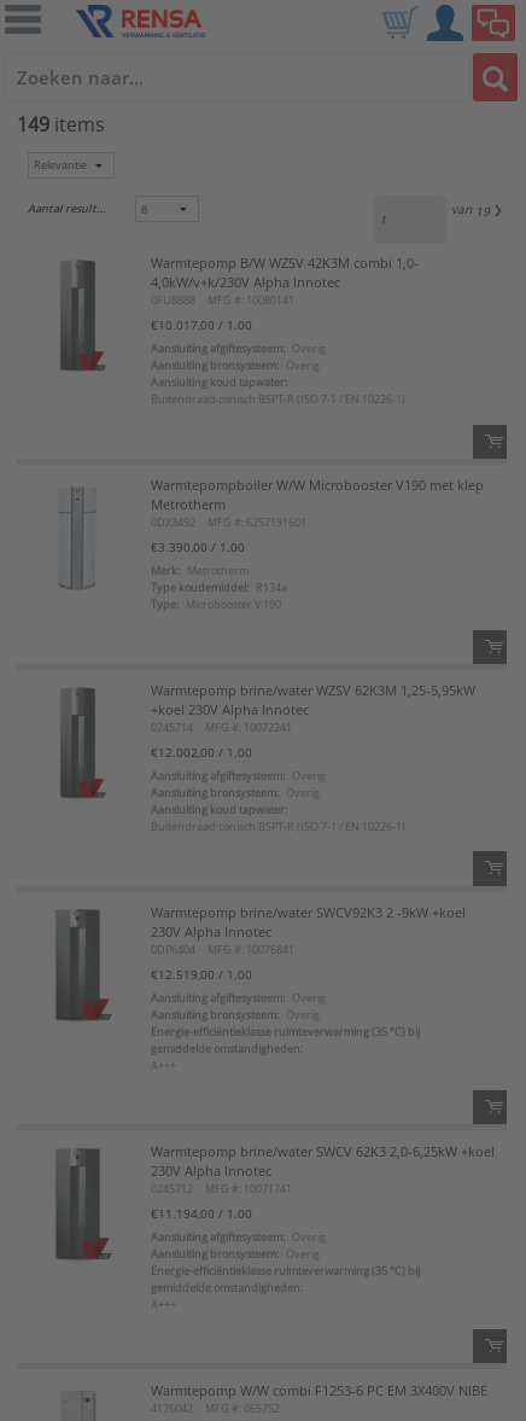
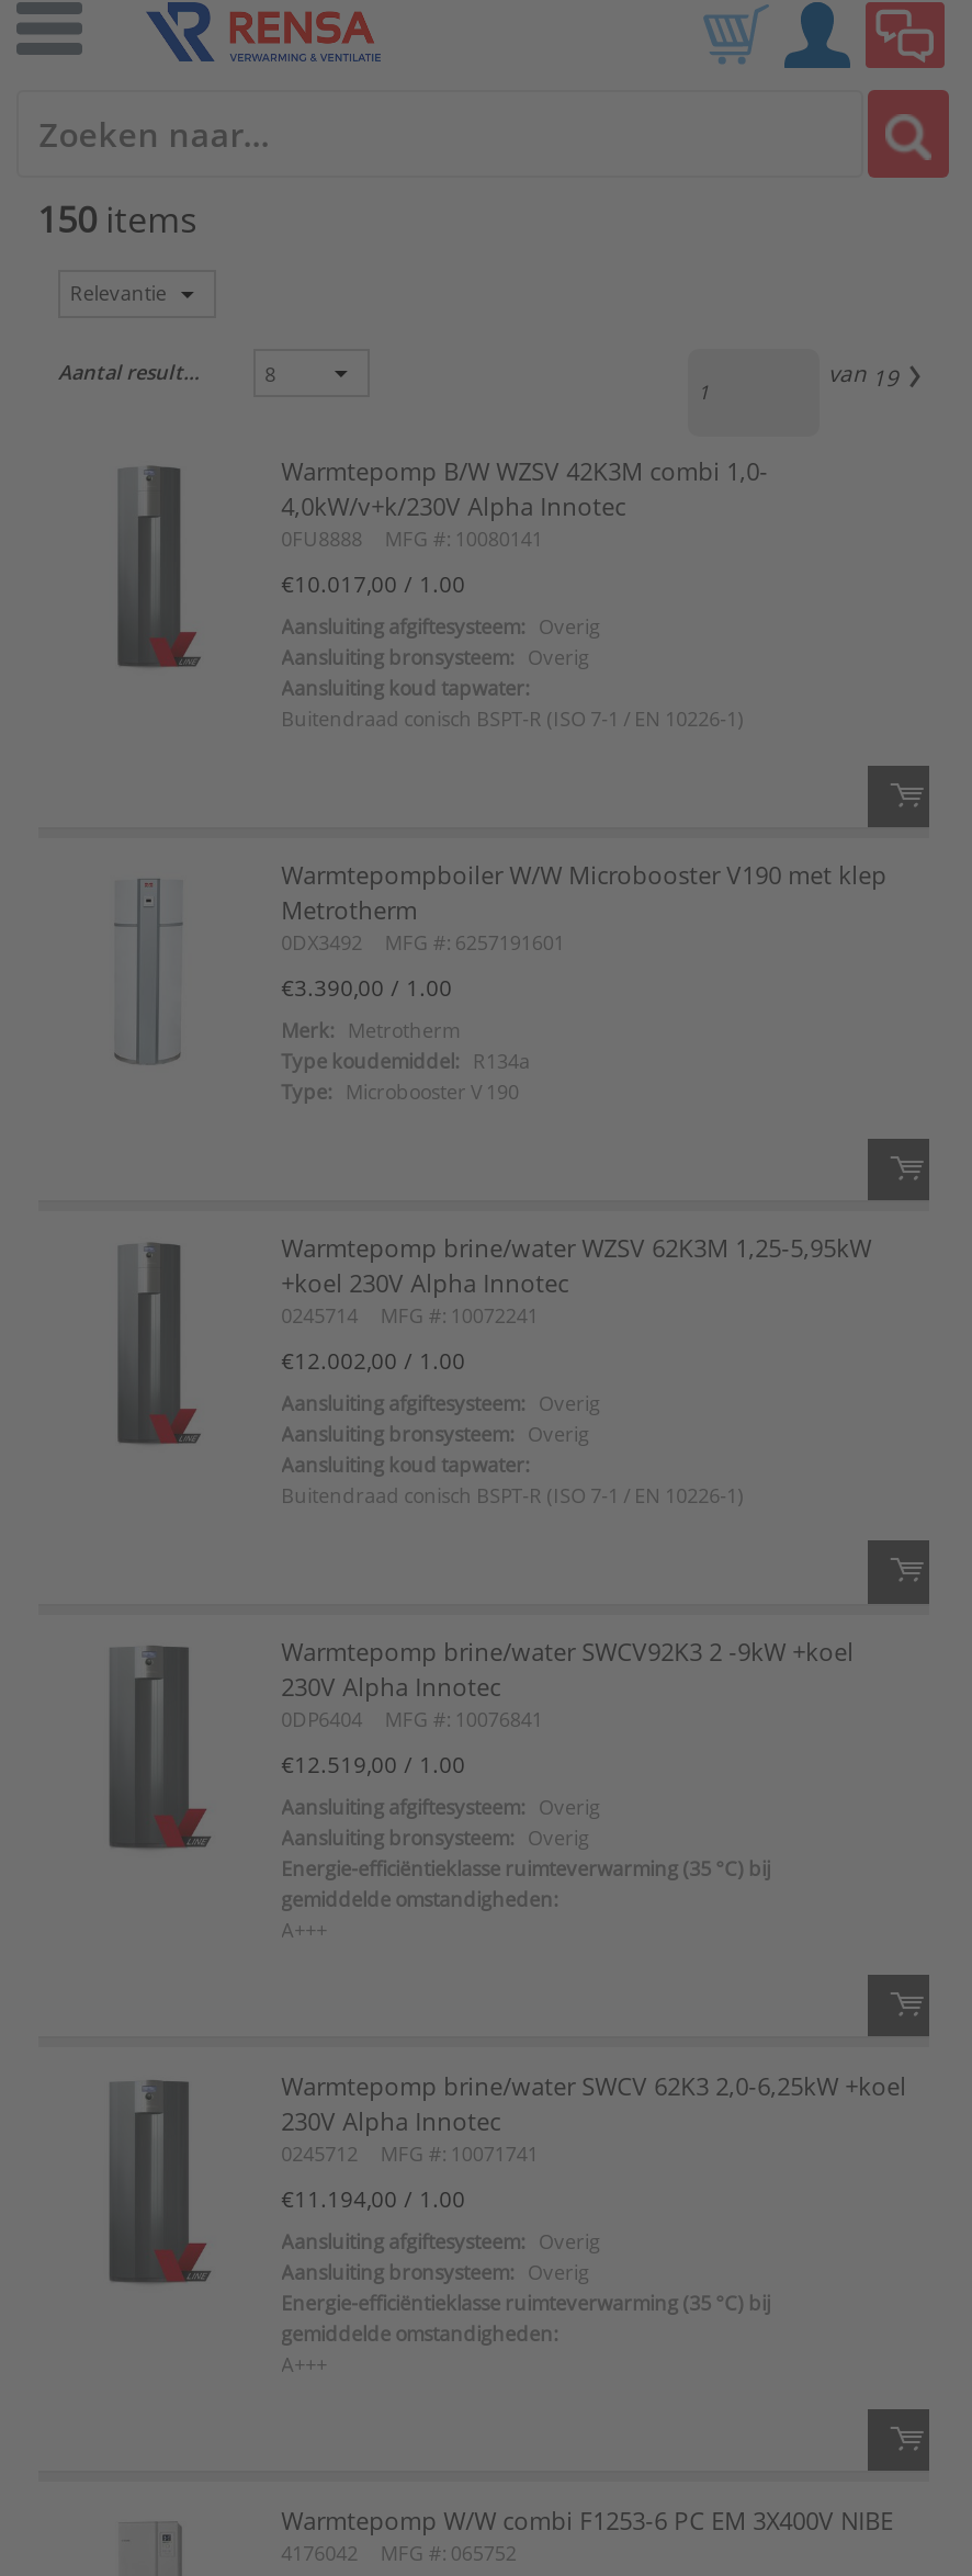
[16,111,104,138] 149 items -> [38,195,198,244] 150 items

